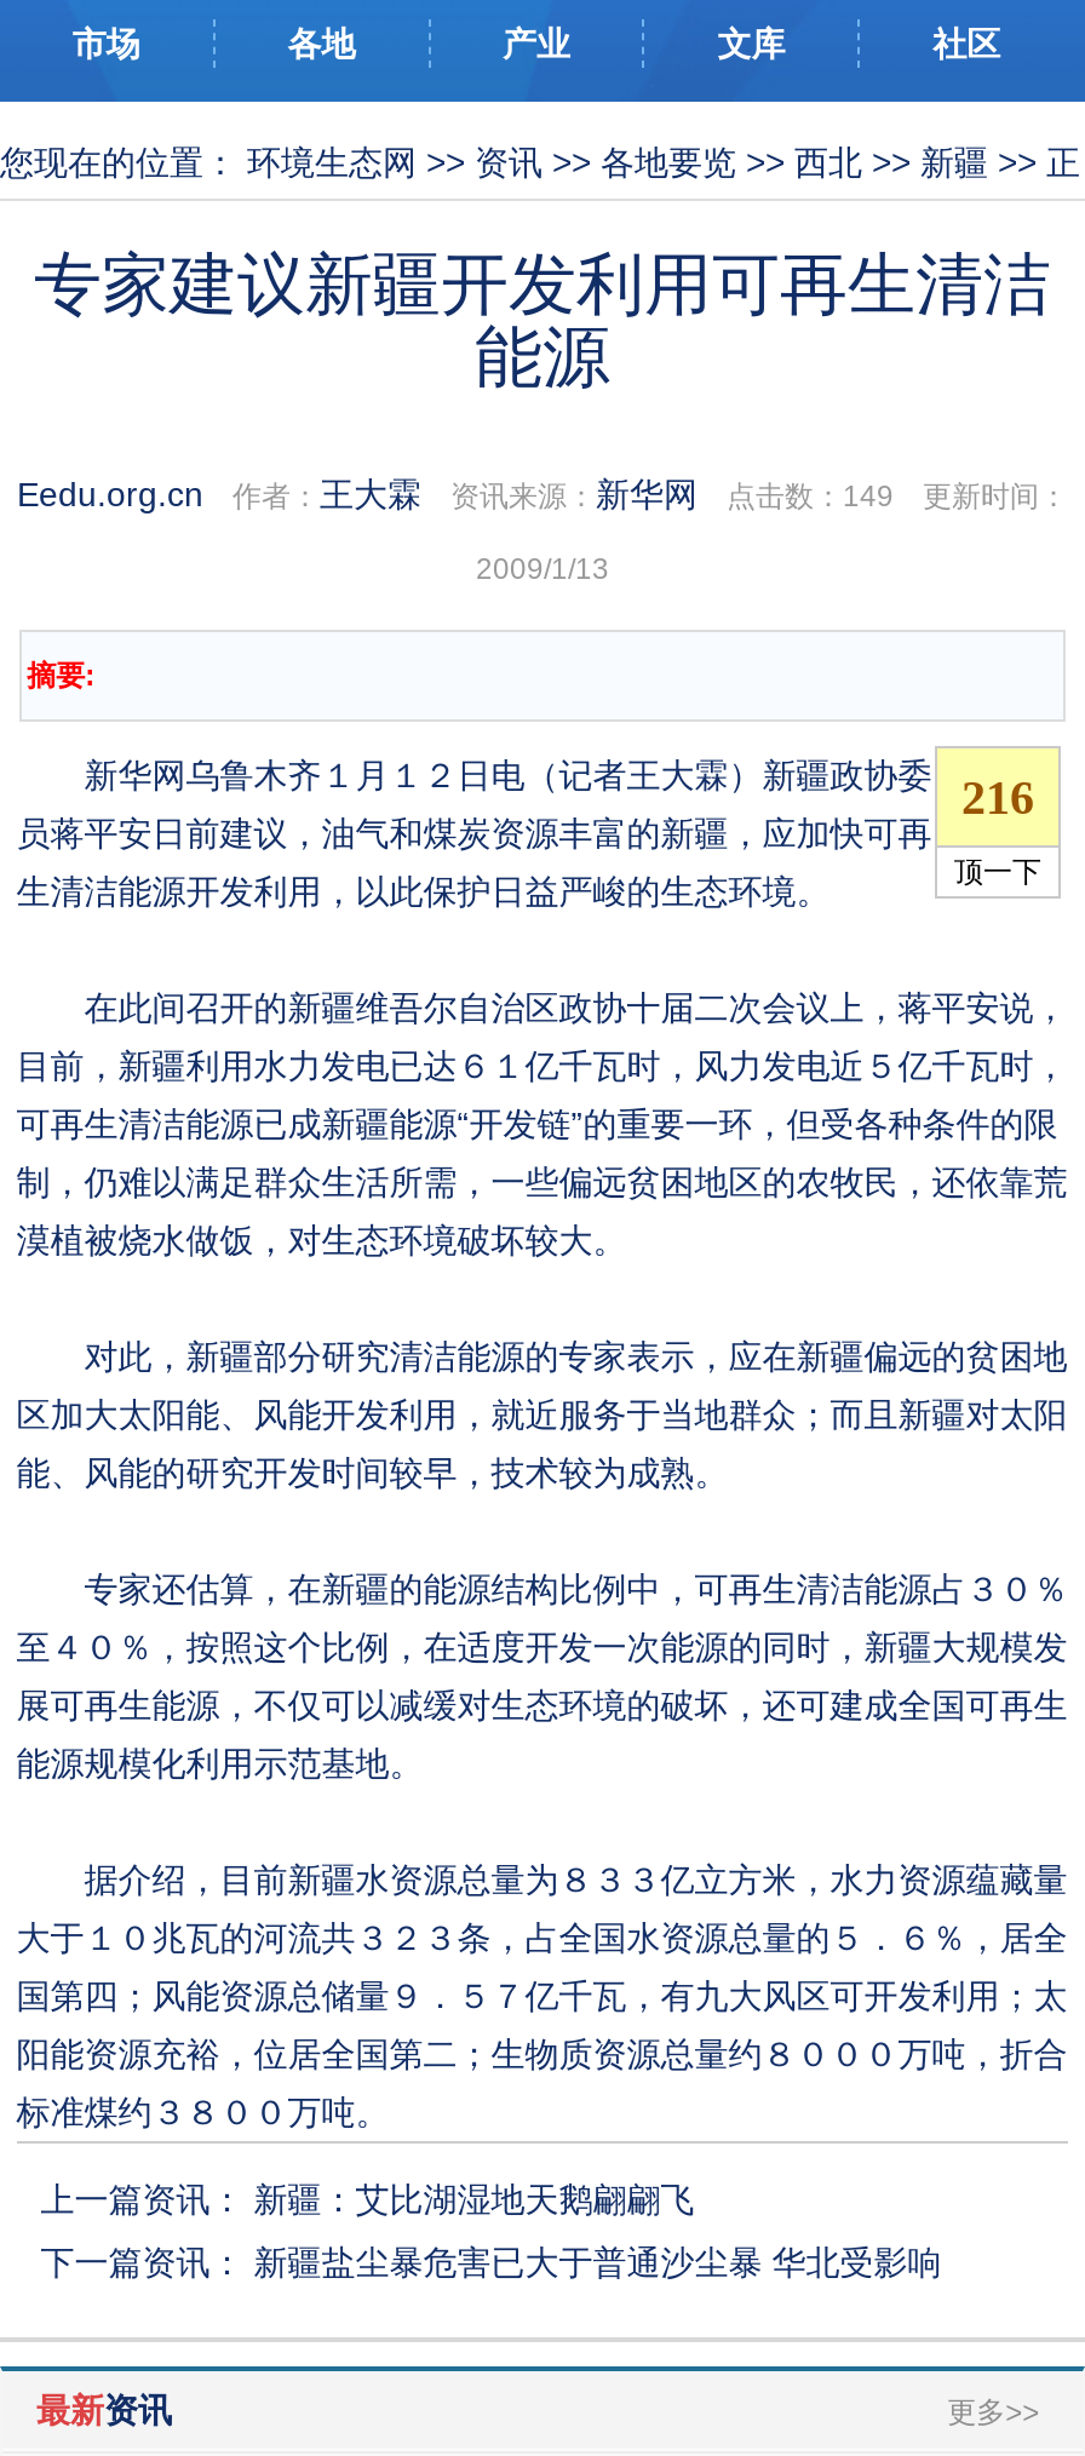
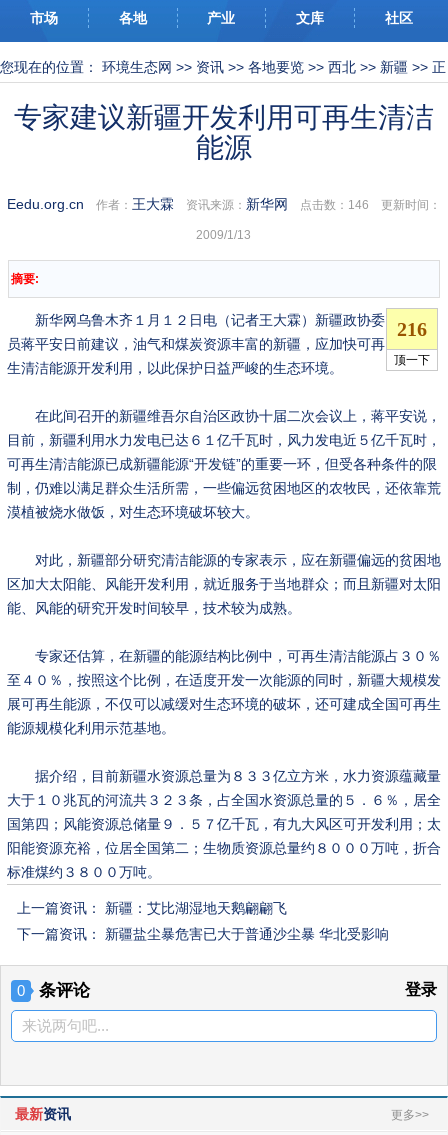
[17,475,1068,513] Eedu.org.cn作者：王大霖资讯来源：新华网点击数：149 更新时间： -> [7,196,441,212] Eedu.org.cn作者：王大霖资讯来源：新华网点击数：146 更新时间：
none -> [17,981,437,1034] 0 | 条评论 | 登录 | 来说两句吧...

